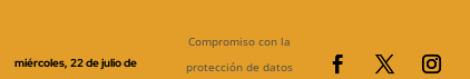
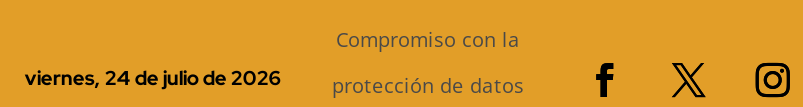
[15,55,137,70] miércoles, 22 de julio de -> [25,64,281,90] viernes, 24 de julio de 2026

